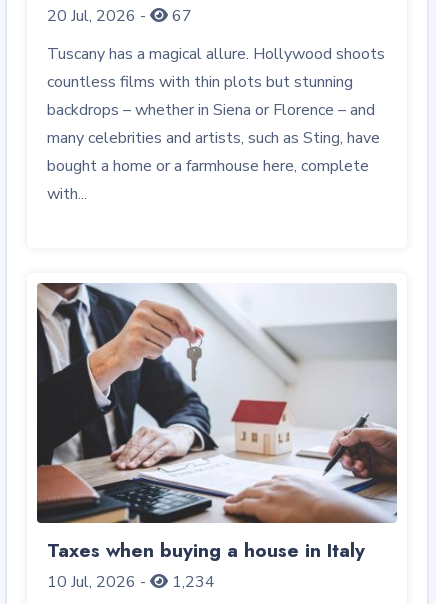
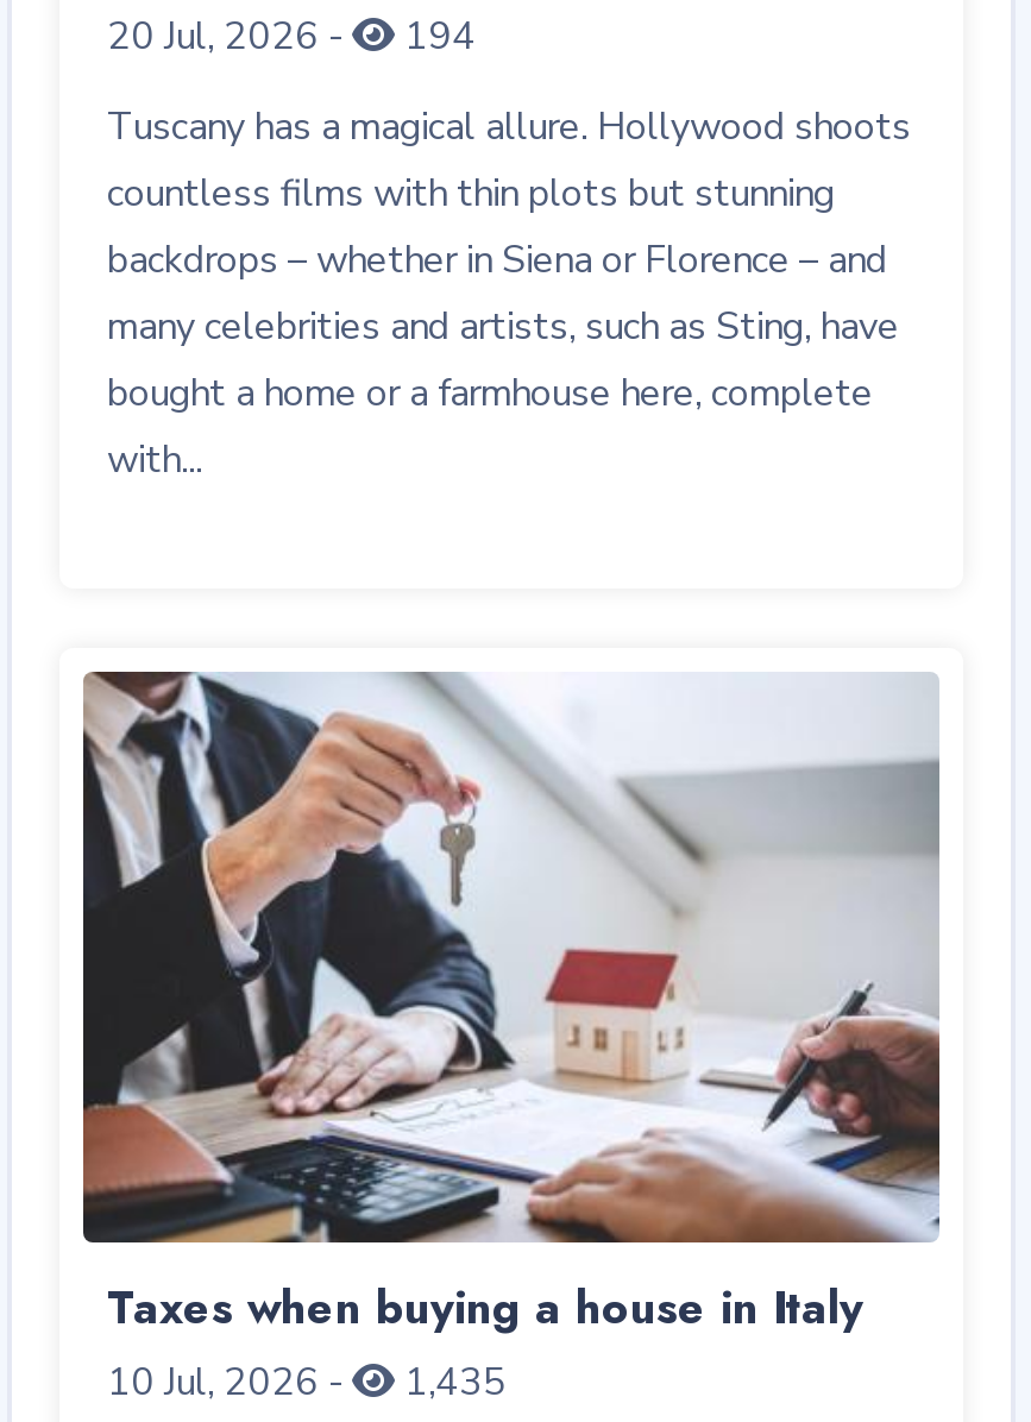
[47,5,192,27] 20 Jul, 2026 - 67 -> [107,10,476,62] 20 Jul, 2026 - 194
[47,571,215,593] 10 Jul, 2026 - 1,234 -> [107,1357,507,1409] 10 Jul, 2026 - 1,435

